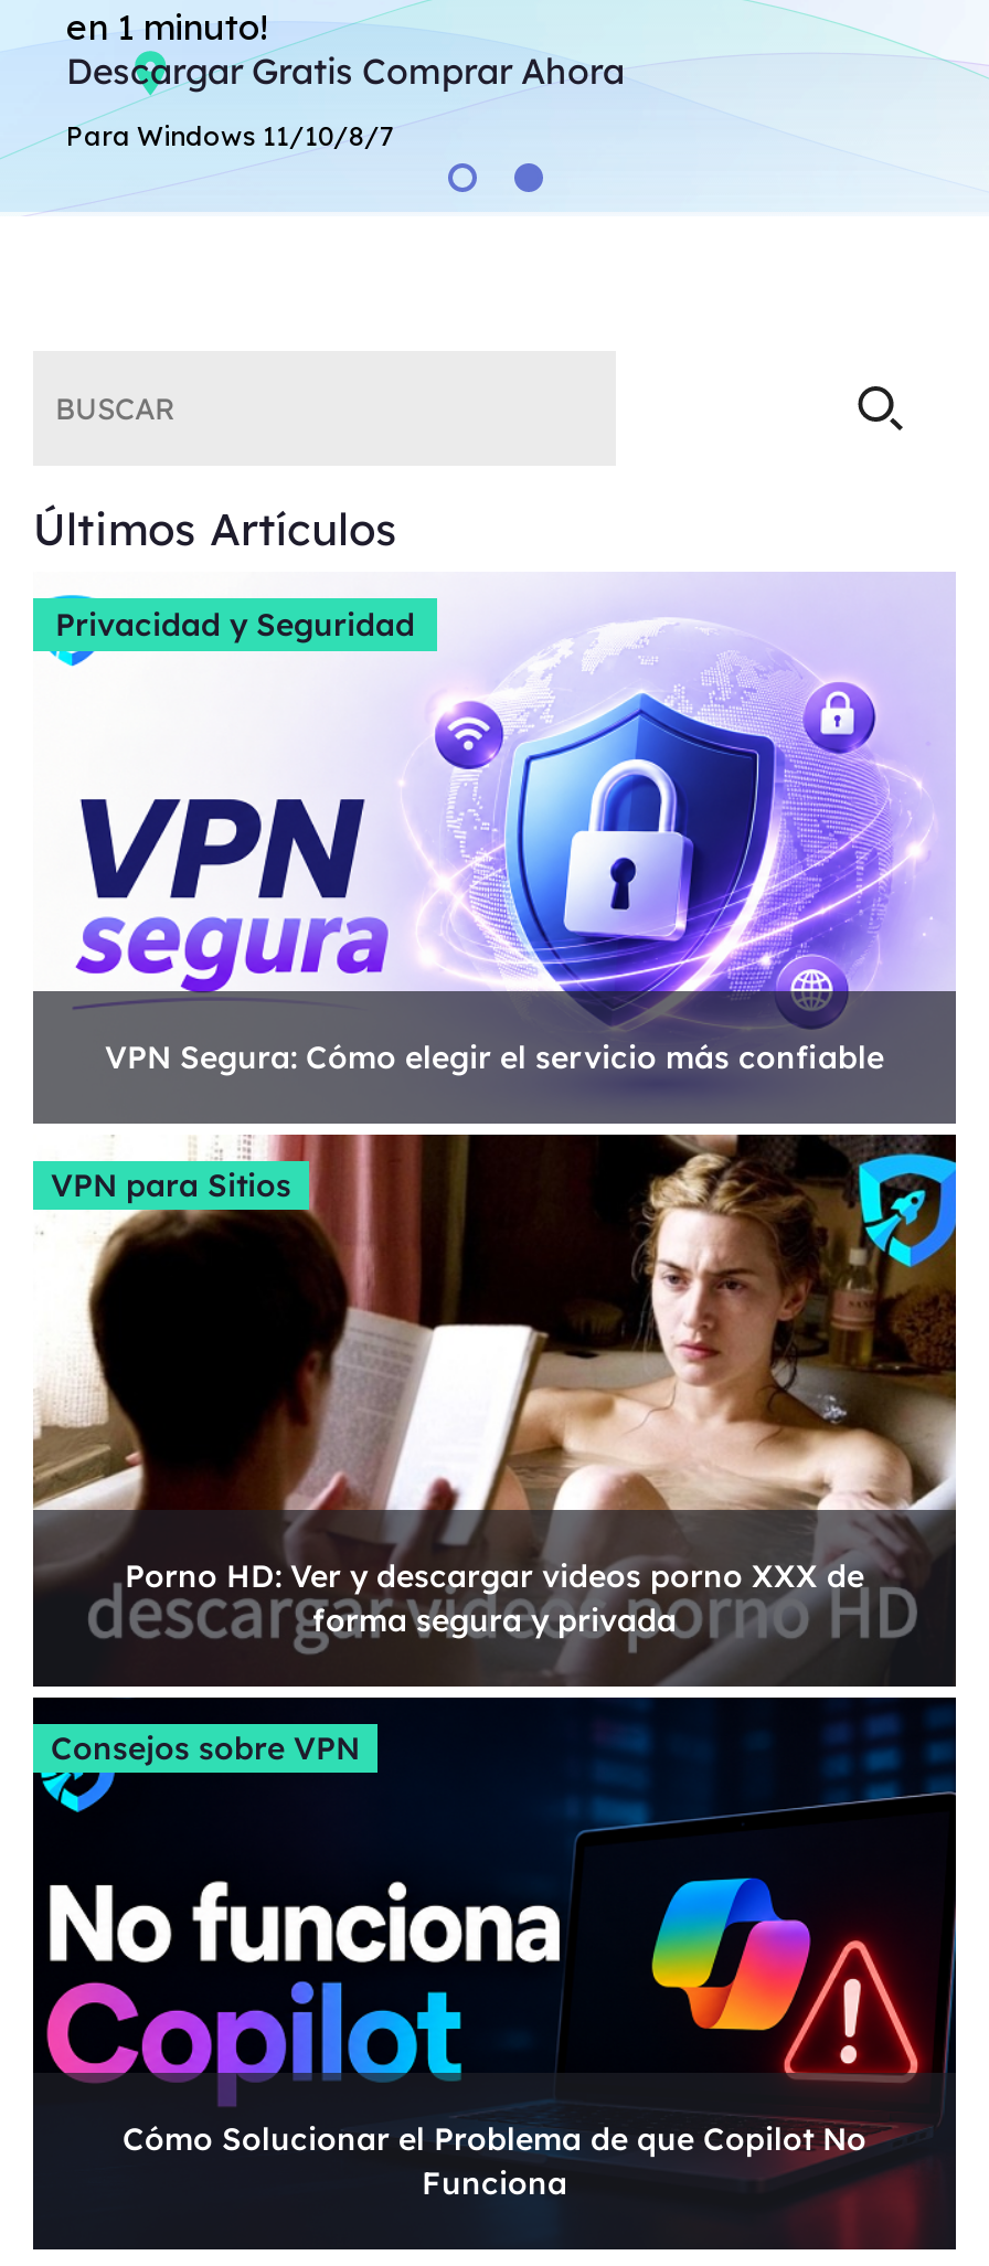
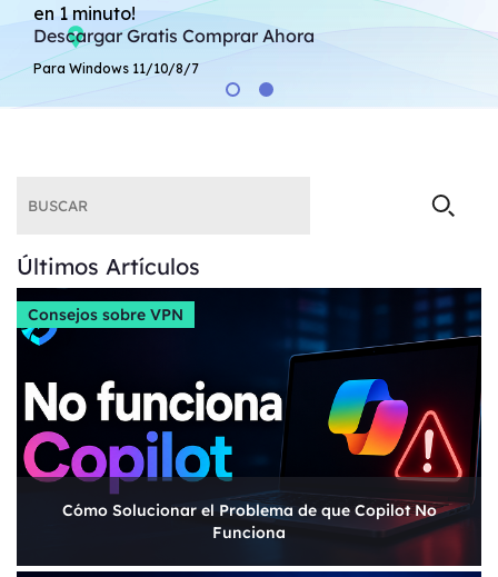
[31,572,958,1689] [image] | Privacidad y Seguridad -> none
[51,1037,884,1205] VPN Segura: Cómo elegir el servicio más confiable | VPN para Sitios -> none
[125,1556,864,1640] Porno HD: Ver y descargar videos porno XXX de | forma segura y privada -> none

